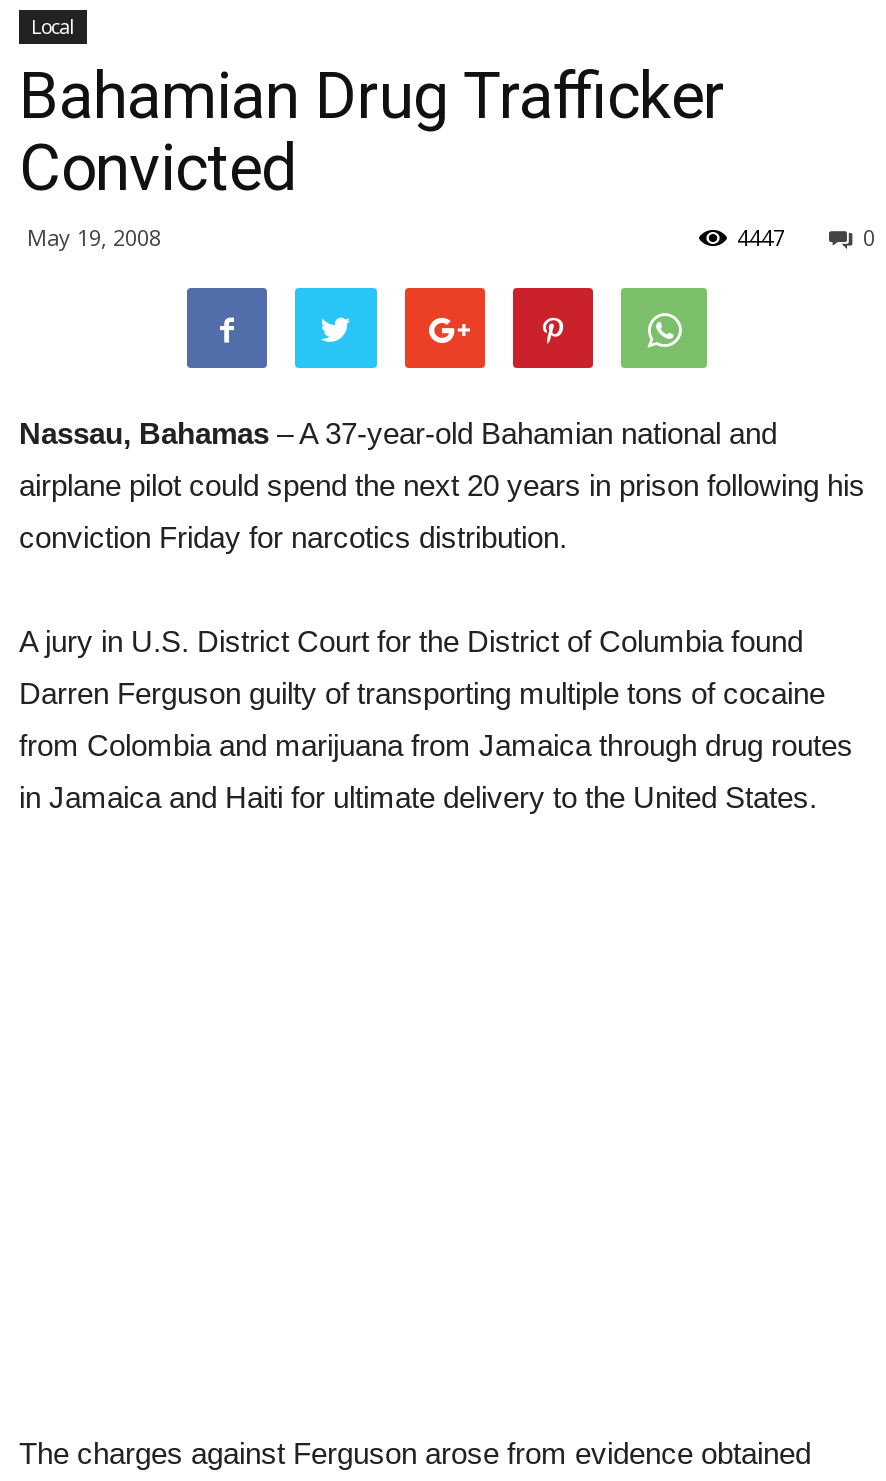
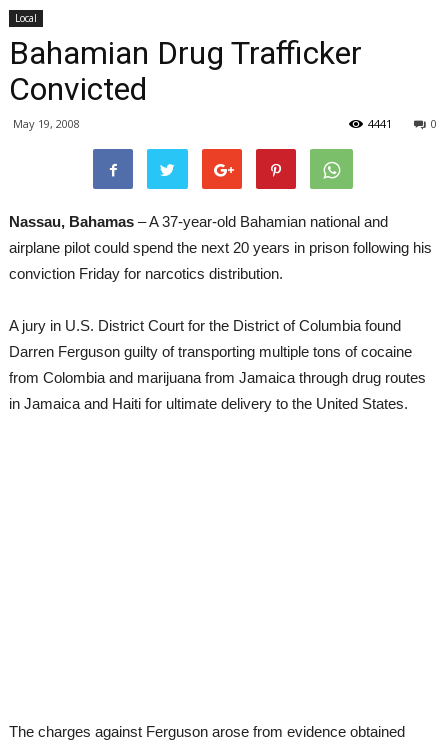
[737,222,785,252] 4447 -> [368,116,392,131] 4441

